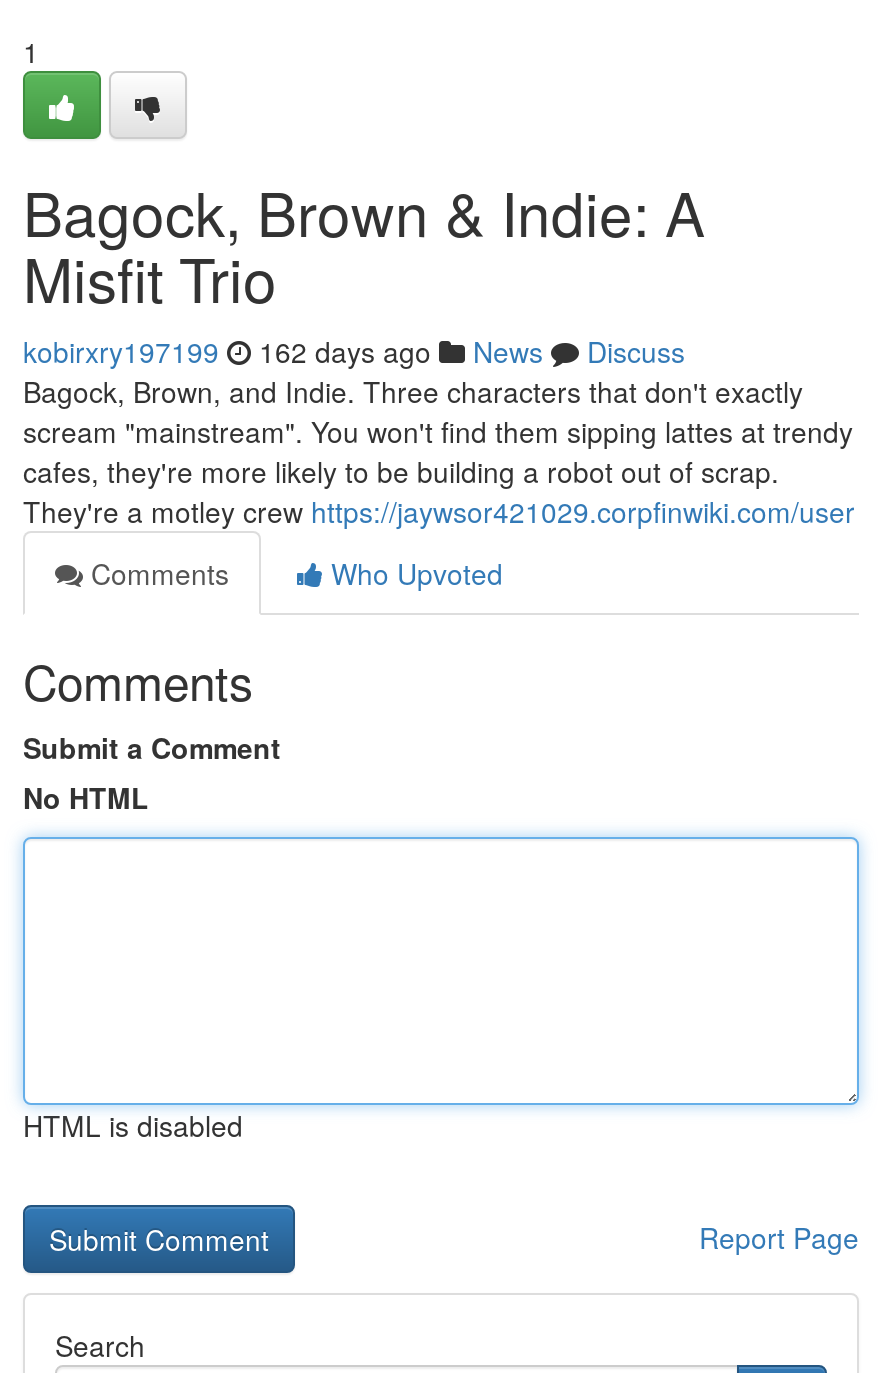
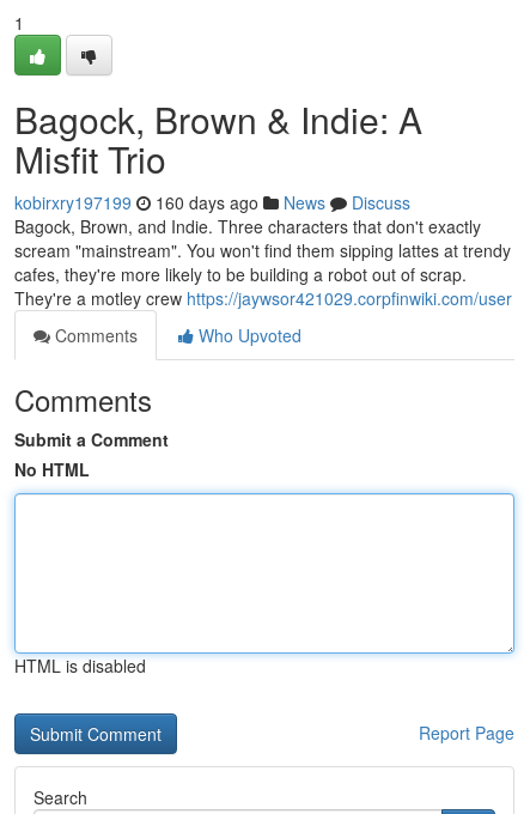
[23,331,685,371] kobirxry197199 162 days ago News Discuss -> [14,190,410,214] kobirxry197199 160 days ago News Discuss

